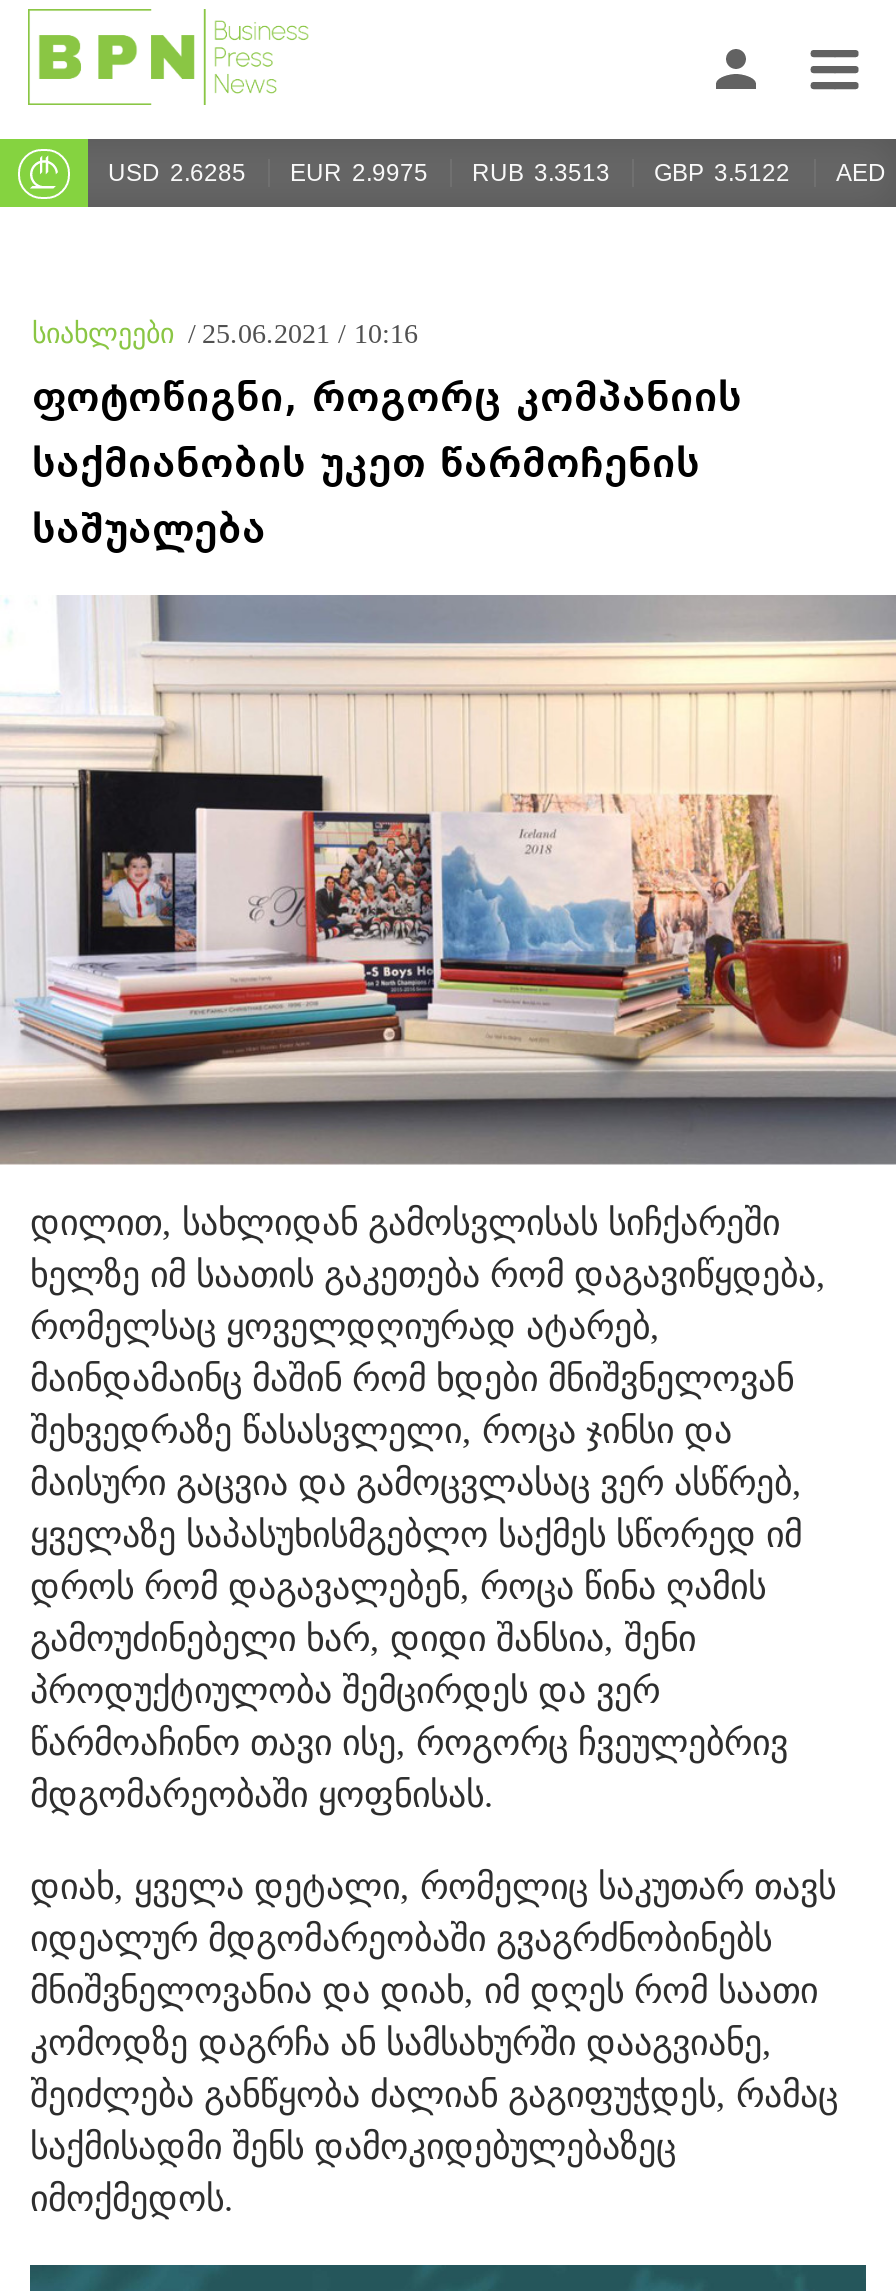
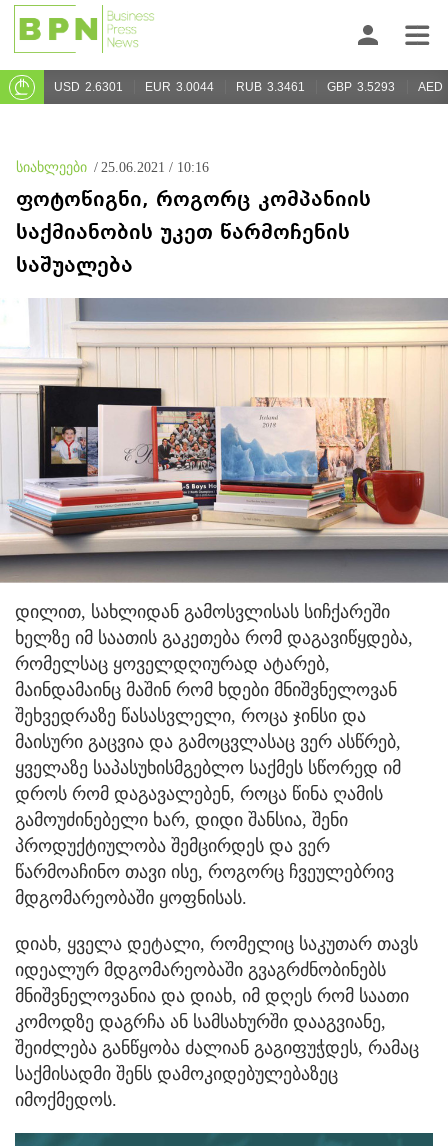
[108,159,246,187] USD 2.6285 -> [54,80,123,94] USD 2.6301
[290,159,428,187] EUR 2.9975 -> [145,80,214,94] EUR 3.0044
[472,159,610,187] RUB 3.3513 -> [236,80,305,94] RUB 3.3461
[654,159,790,187] GBP 3.5122 -> [327,80,395,94] GBP 3.5293

